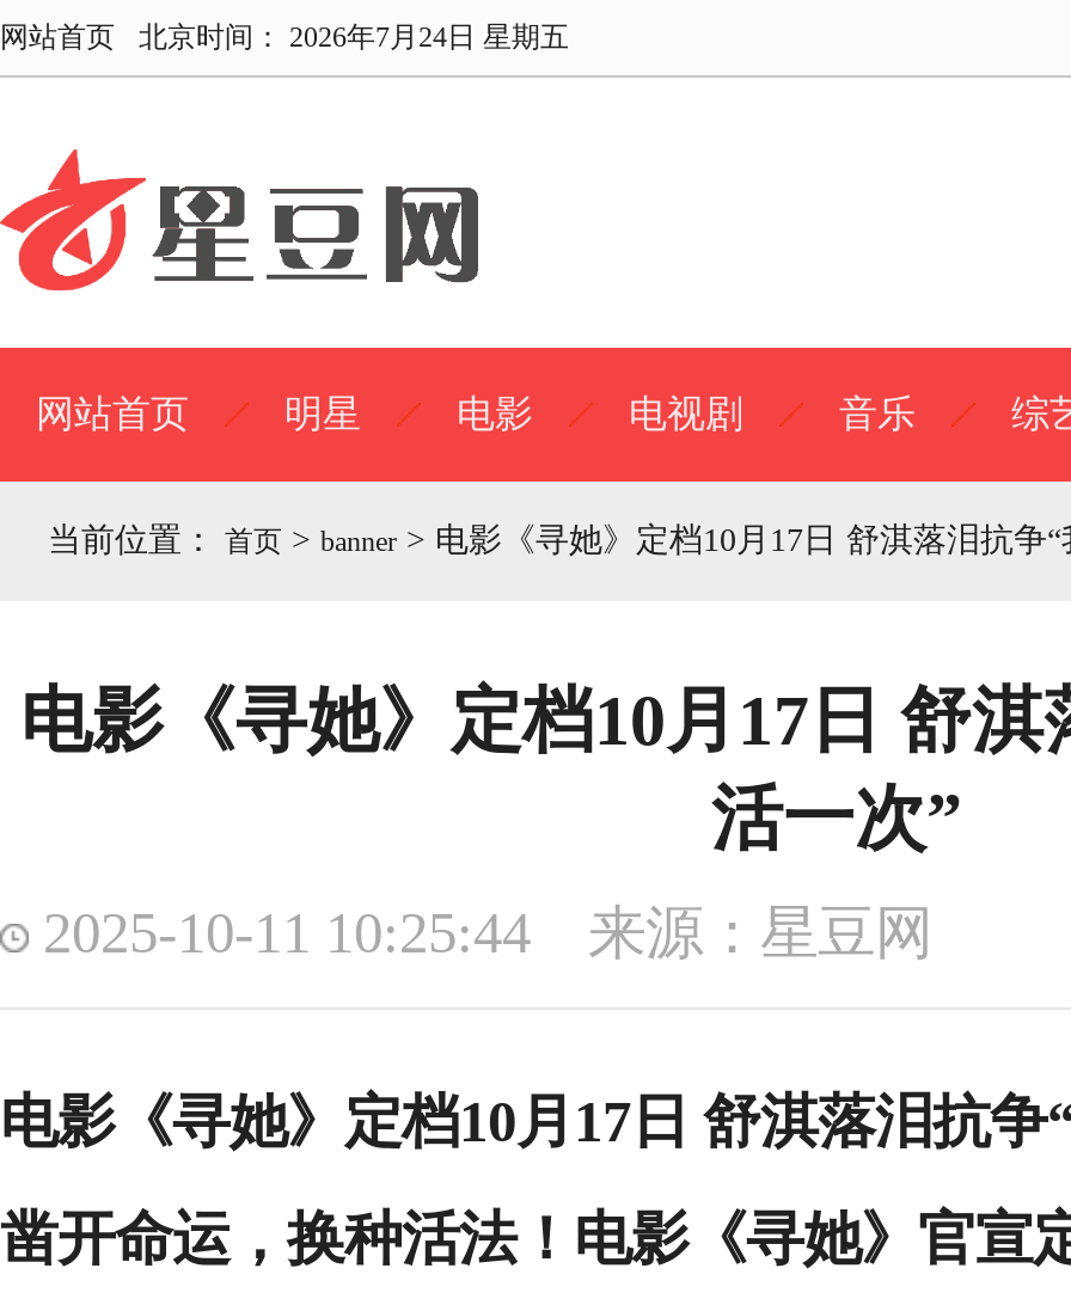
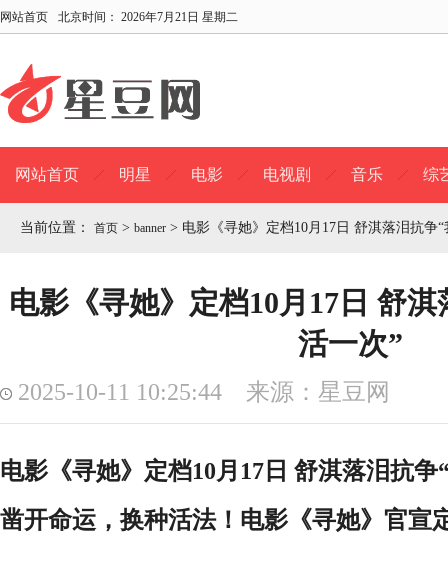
[139,20,569,54] 北京时间：2026年7月24日 星期五 -> [58,10,238,24] 北京时间：2026年7月21日 星期二

